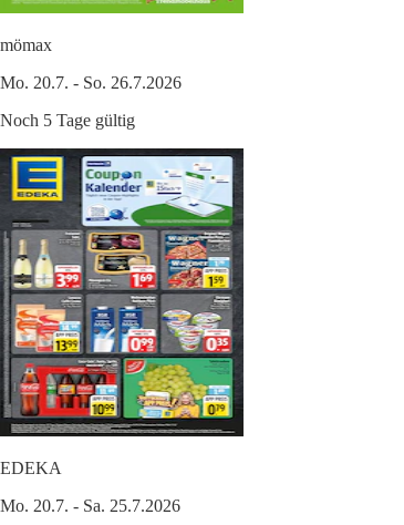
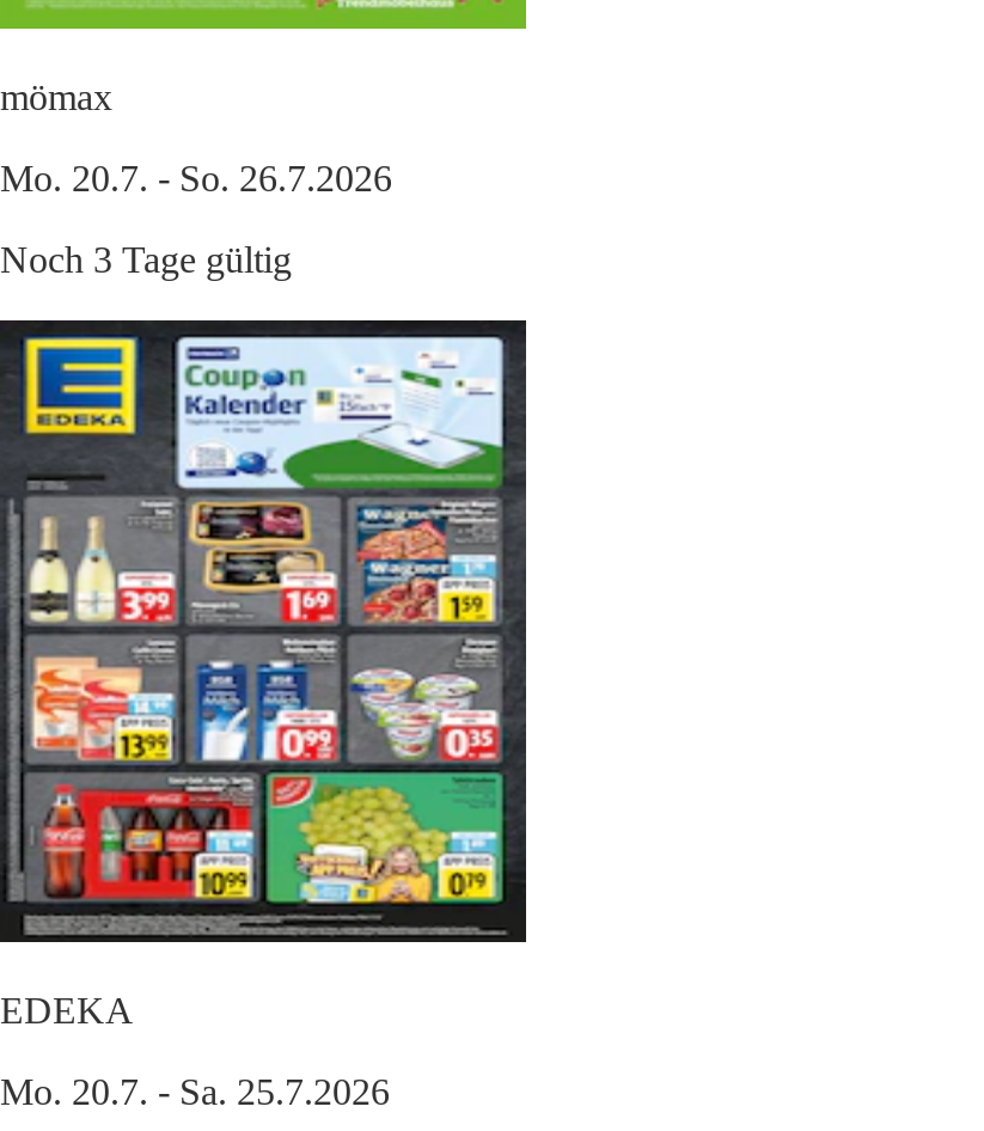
[0,111,135,130] Noch 5 Tage gültig -> [0,239,292,280] Noch 3 Tage gültig

